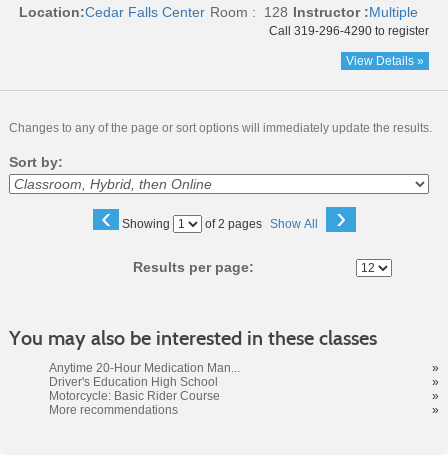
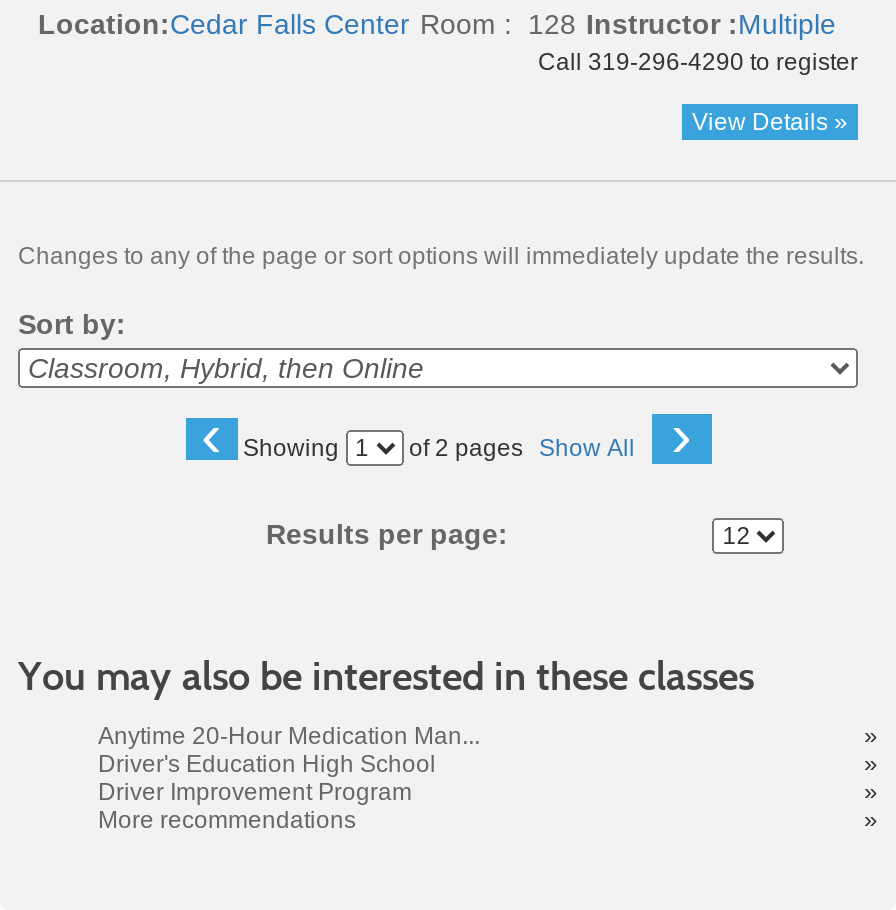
[49,389,220,403] Motorcycle: Basic Rider Course -> [98,779,412,807] Driver Improvement Program

